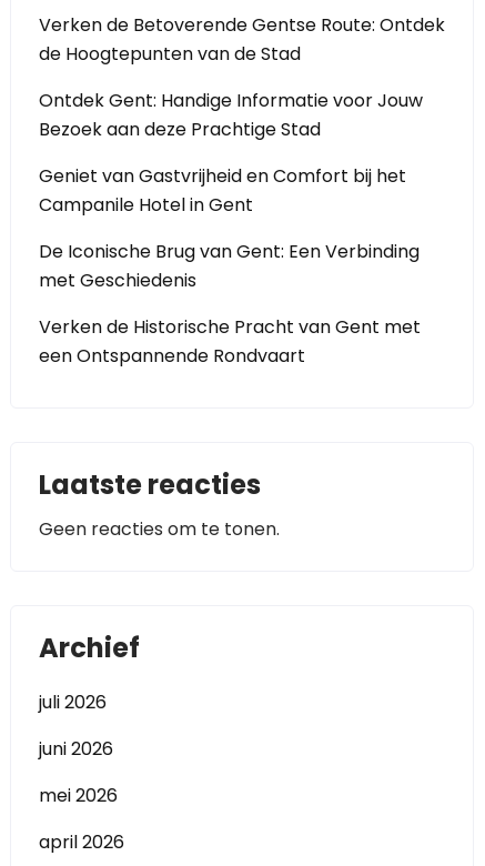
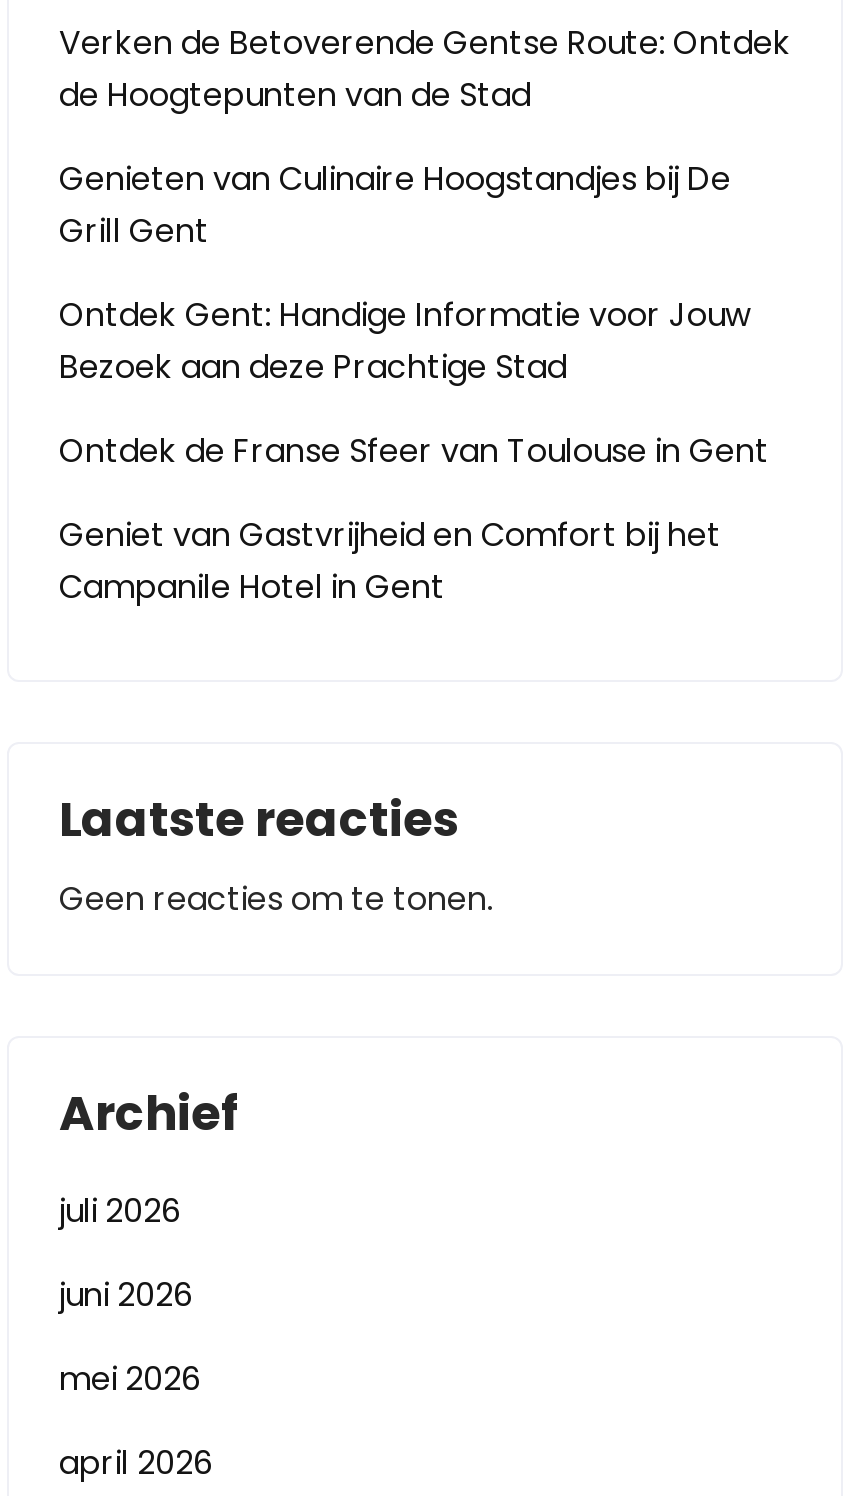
none -> [59,156,731,254] Genieten van Culinaire Hoogstandjes bij De | Grill Gent
moved [39,88,423,142] -> [59,292,751,390]: Ontdek Gent: Handige Informatie voor Jouw | Bezoek aan deze Prachtige Stad
none -> [59,428,769,474] Ontdek de Franse Sfeer van Toulouse in Gent
moved [39,163,406,218] -> [59,512,721,610]: Geniet van Gastvrijheid en Comfort bij het | Campanile Hotel in Gent
[39,239,421,369] De Iconische Brug van Gent: Een Verbinding | met Geschiedenis | Verken de Historische Pracht van Gent met | een Ontspannende Rondvaart -> none

